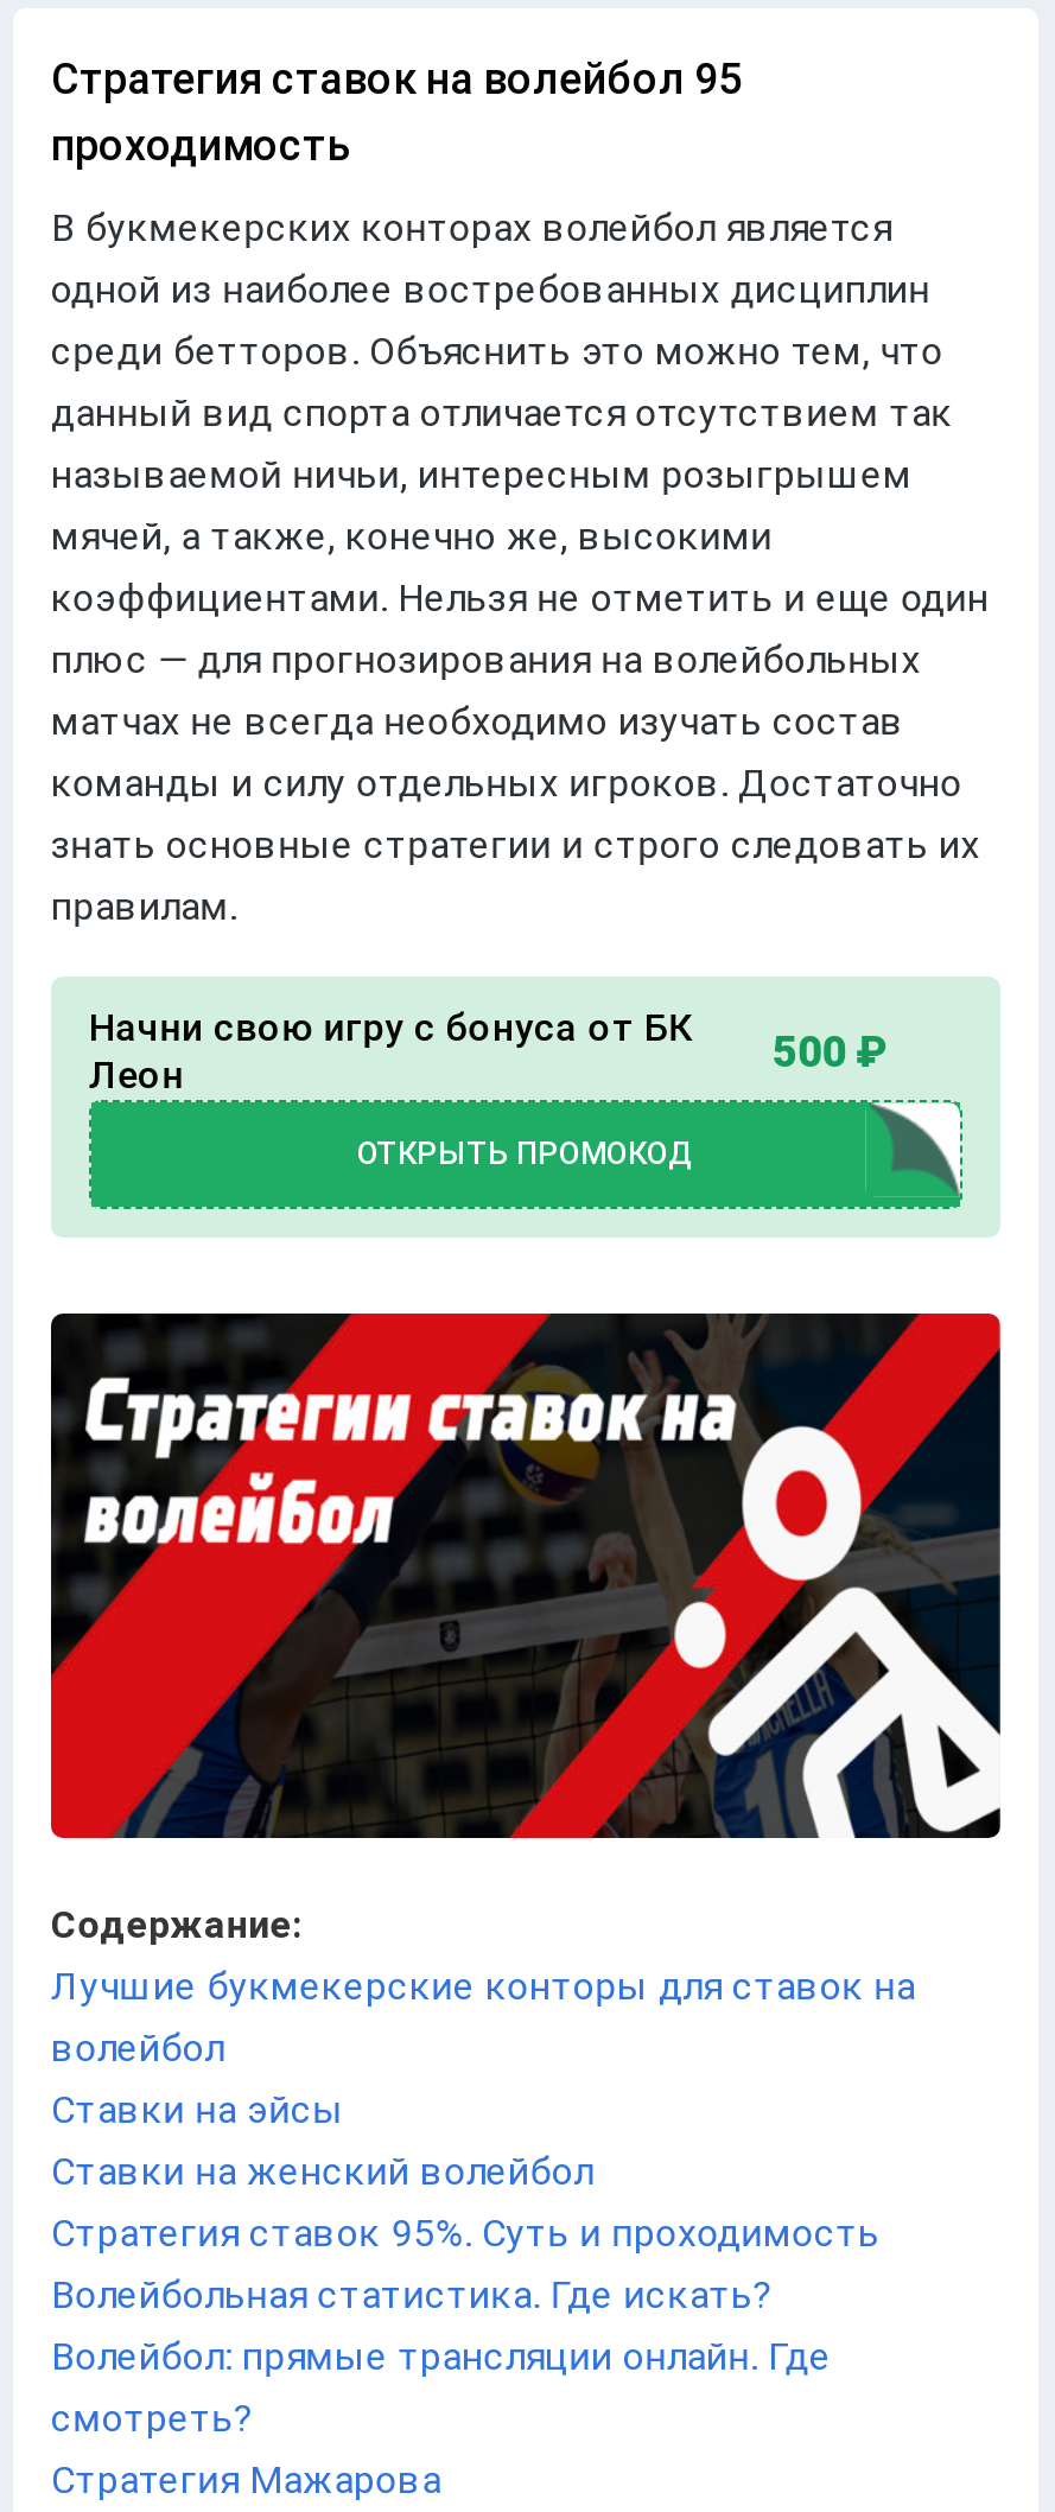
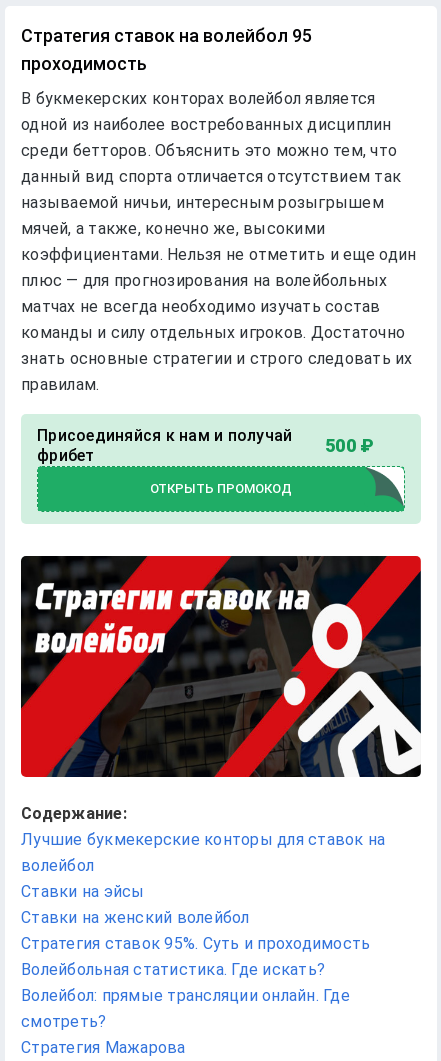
[89,1005,693,1098] Начни свою игру с бонуса от БК | Леон -> [37,426,292,465] Присоединяйся к нам и получай | фрибет

